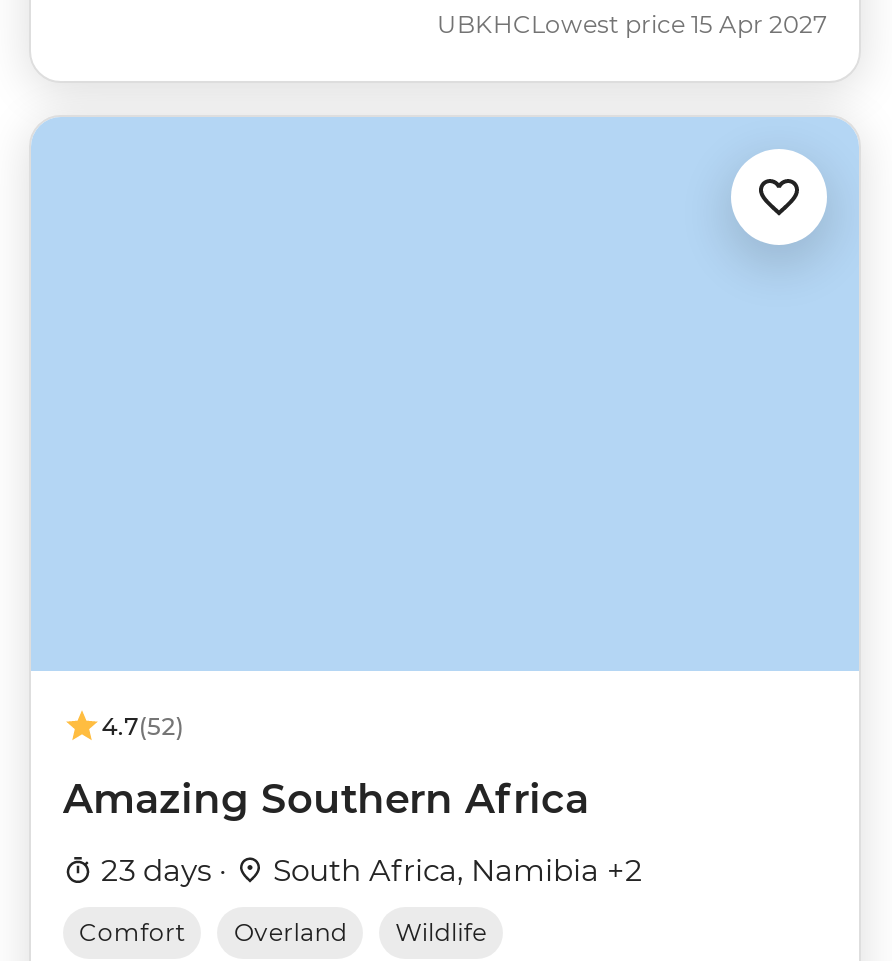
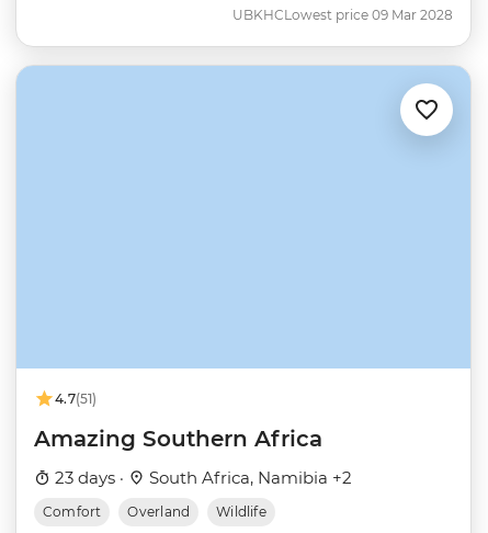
[531,10,827,40] Lowest price 15 Apr 2027 -> [284,6,453,23] Lowest price 09 Mar 2028
[101,711,184,741] 4.7(52) -> [55,391,97,407] 4.7(51)

